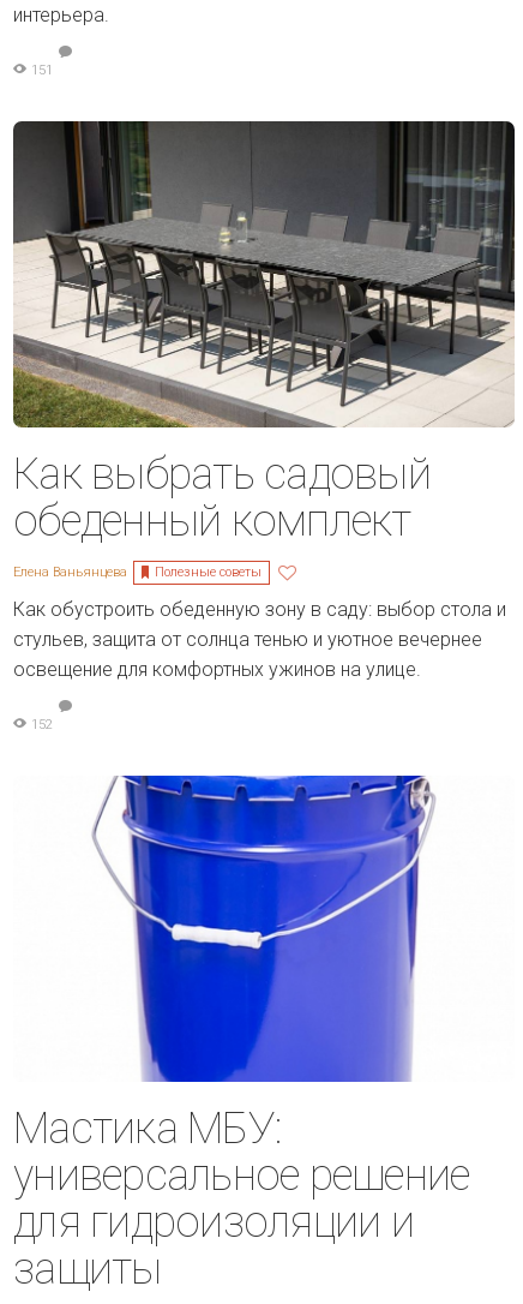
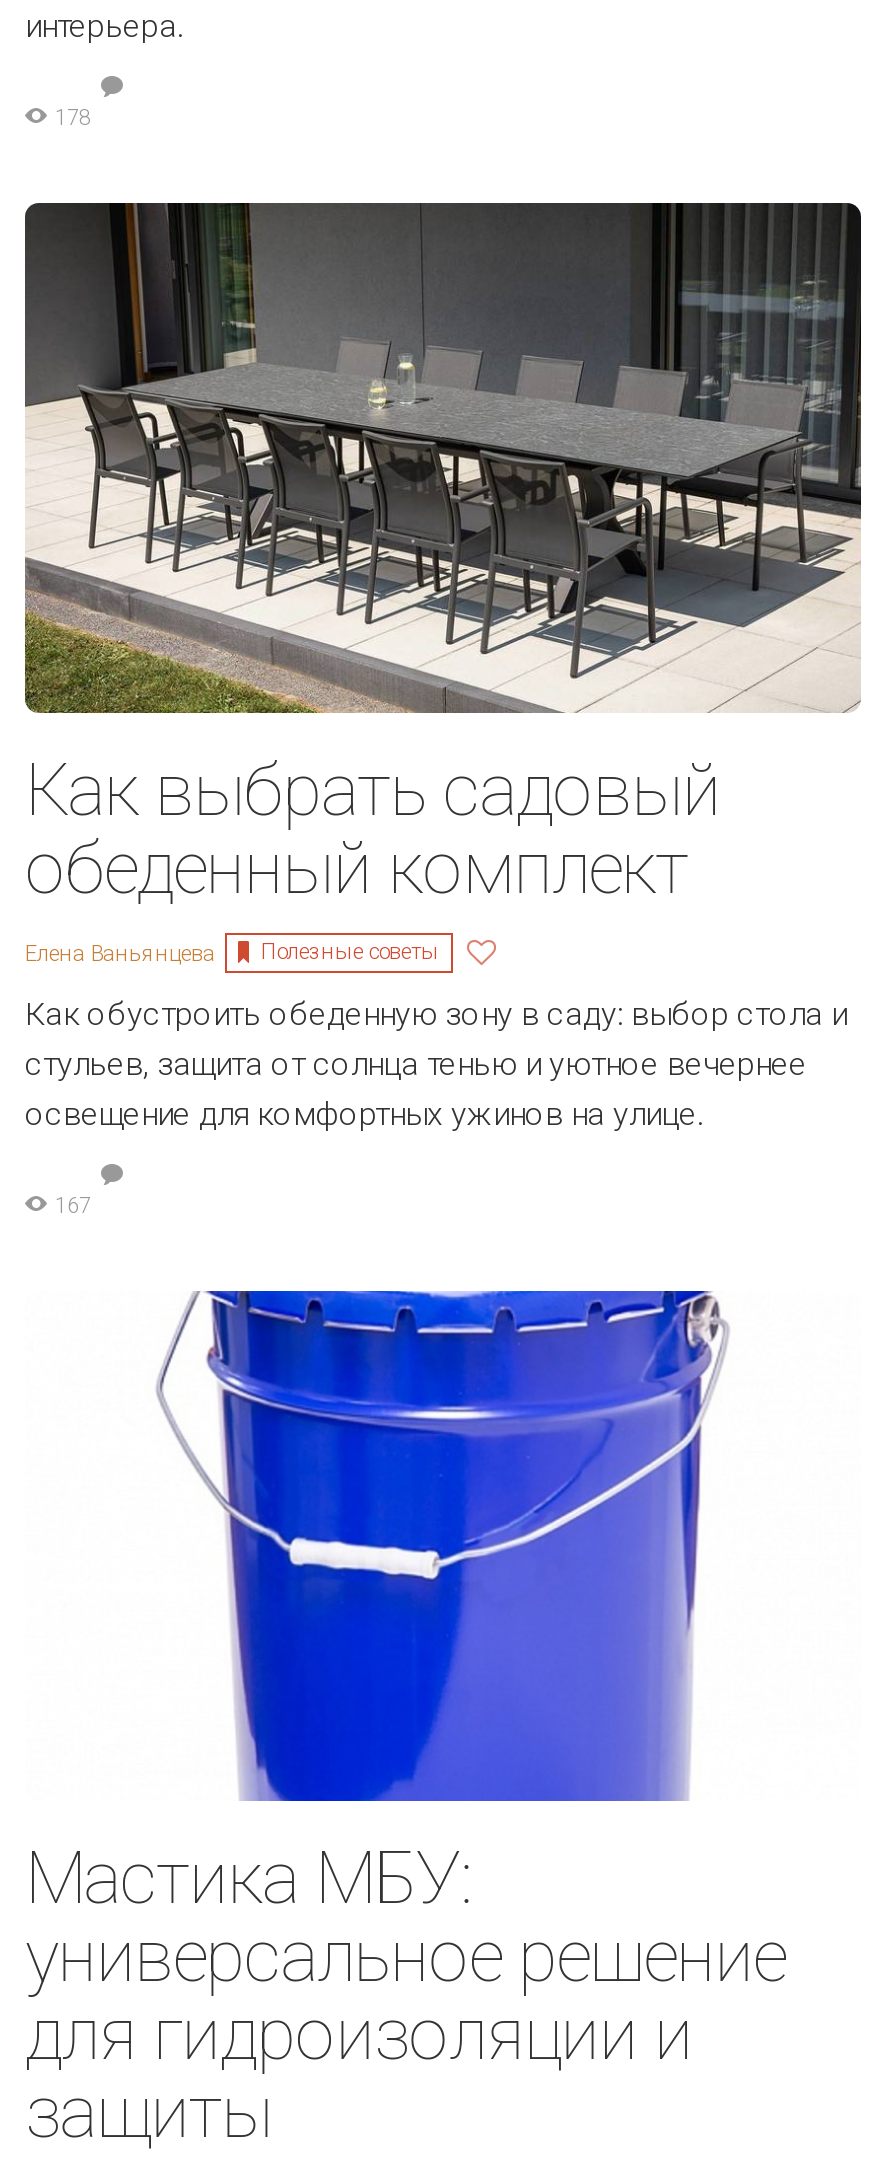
[31,63,53,79] 151 -> [55,105,91,131] 178
[31,717,53,732] 152 -> [55,1194,91,1220] 167

